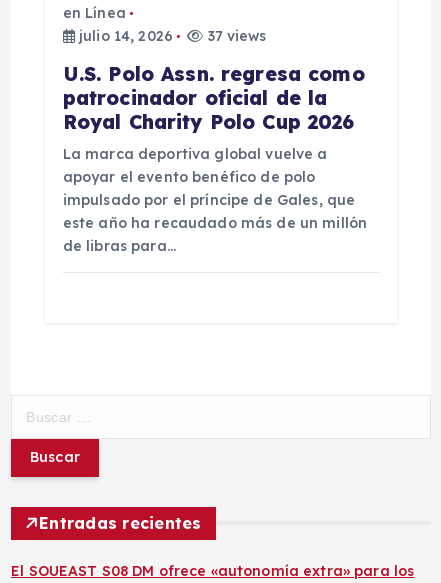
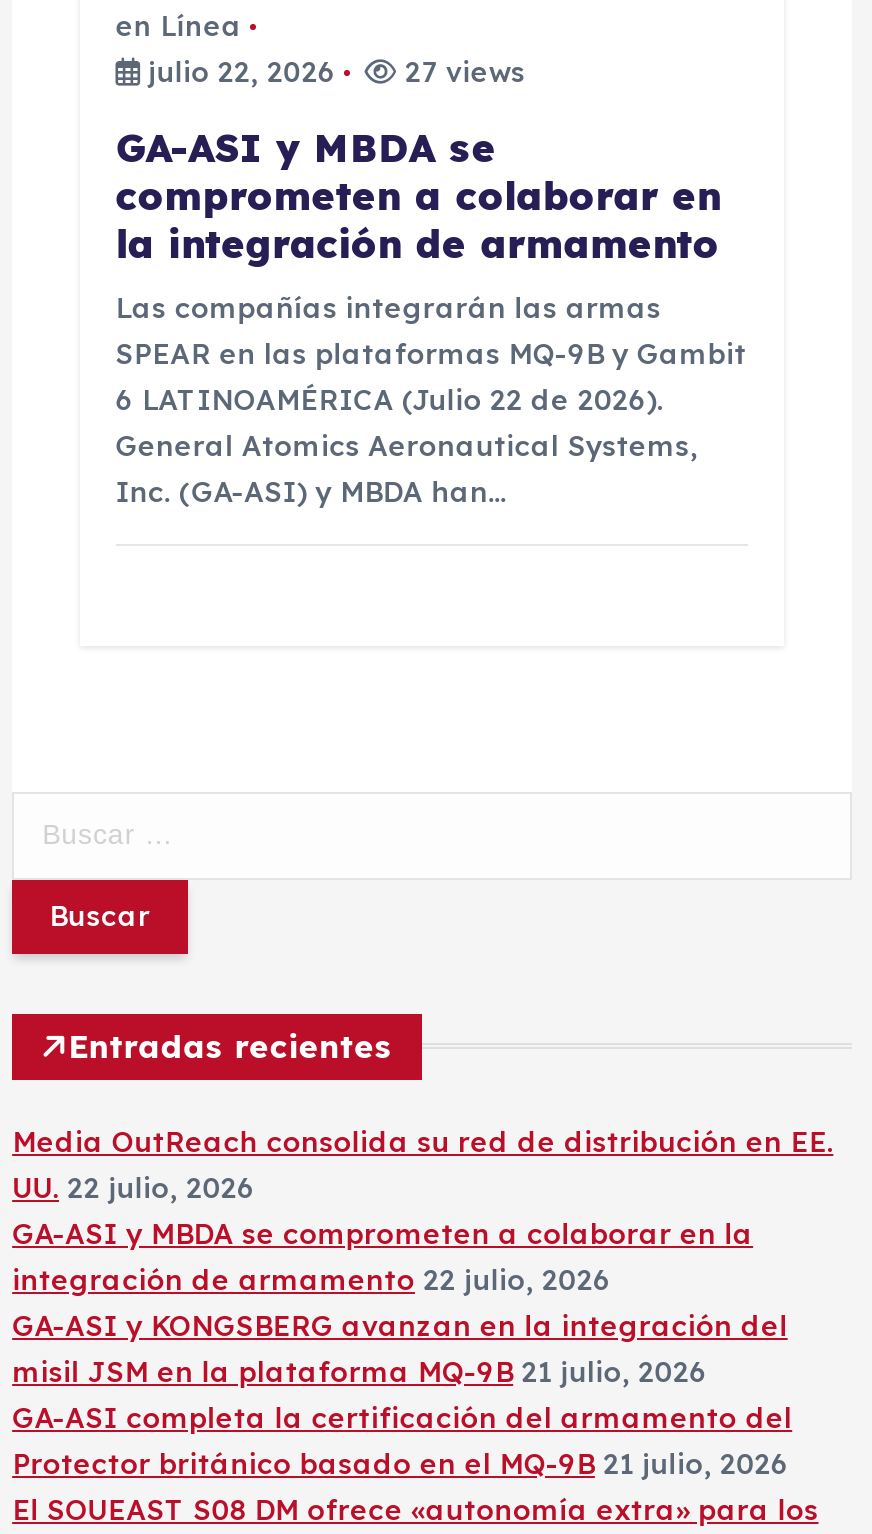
[75,27,267,45] julio 14, 2026 | 37 views -> [140,54,525,90] julio 22, 2026 | 27 views
[63,62,365,134] U.S. Polo Assn. regresa como | patrocinador oficial de la | Royal Charity Polo Cup 2026 -> [116,124,721,268] GA-ASI y MBDA se | comprometen a colaborar en | la integración de armamento
[63,145,367,255] La marca deportiva global vuelve a | apoyar el evento benéfico de polo | impulsado por el príncipe de Gales, que | este año ha recaudado más de un millón | de libras para… -> [116,290,746,510] Las compañías integrarán las armas | SPEAR en las plataformas MQ-9B y Gambit | 6 LATINOAMÉRICA (Julio 22 de 2026). | General Atomics Aeronautical Systems, | Inc. (GA-ASI) y MBDA han…
none -> [12,1123,833,1481] Media OutReach consolida su red de distribución en EE. | UU. 22 julio, 2026 | GA-ASI y MBDA se comprometen a colaborar en la | integración de armamento 22 julio, 2026 | GA-ASI y KONGSBERG avanzan en la integración del | misil JSM en la plataforma MQ-9B 21 julio, 2026 | GA-ASI completa la certificación del armamento del | Protector británico basado en el MQ-9B 21 julio, 2026

